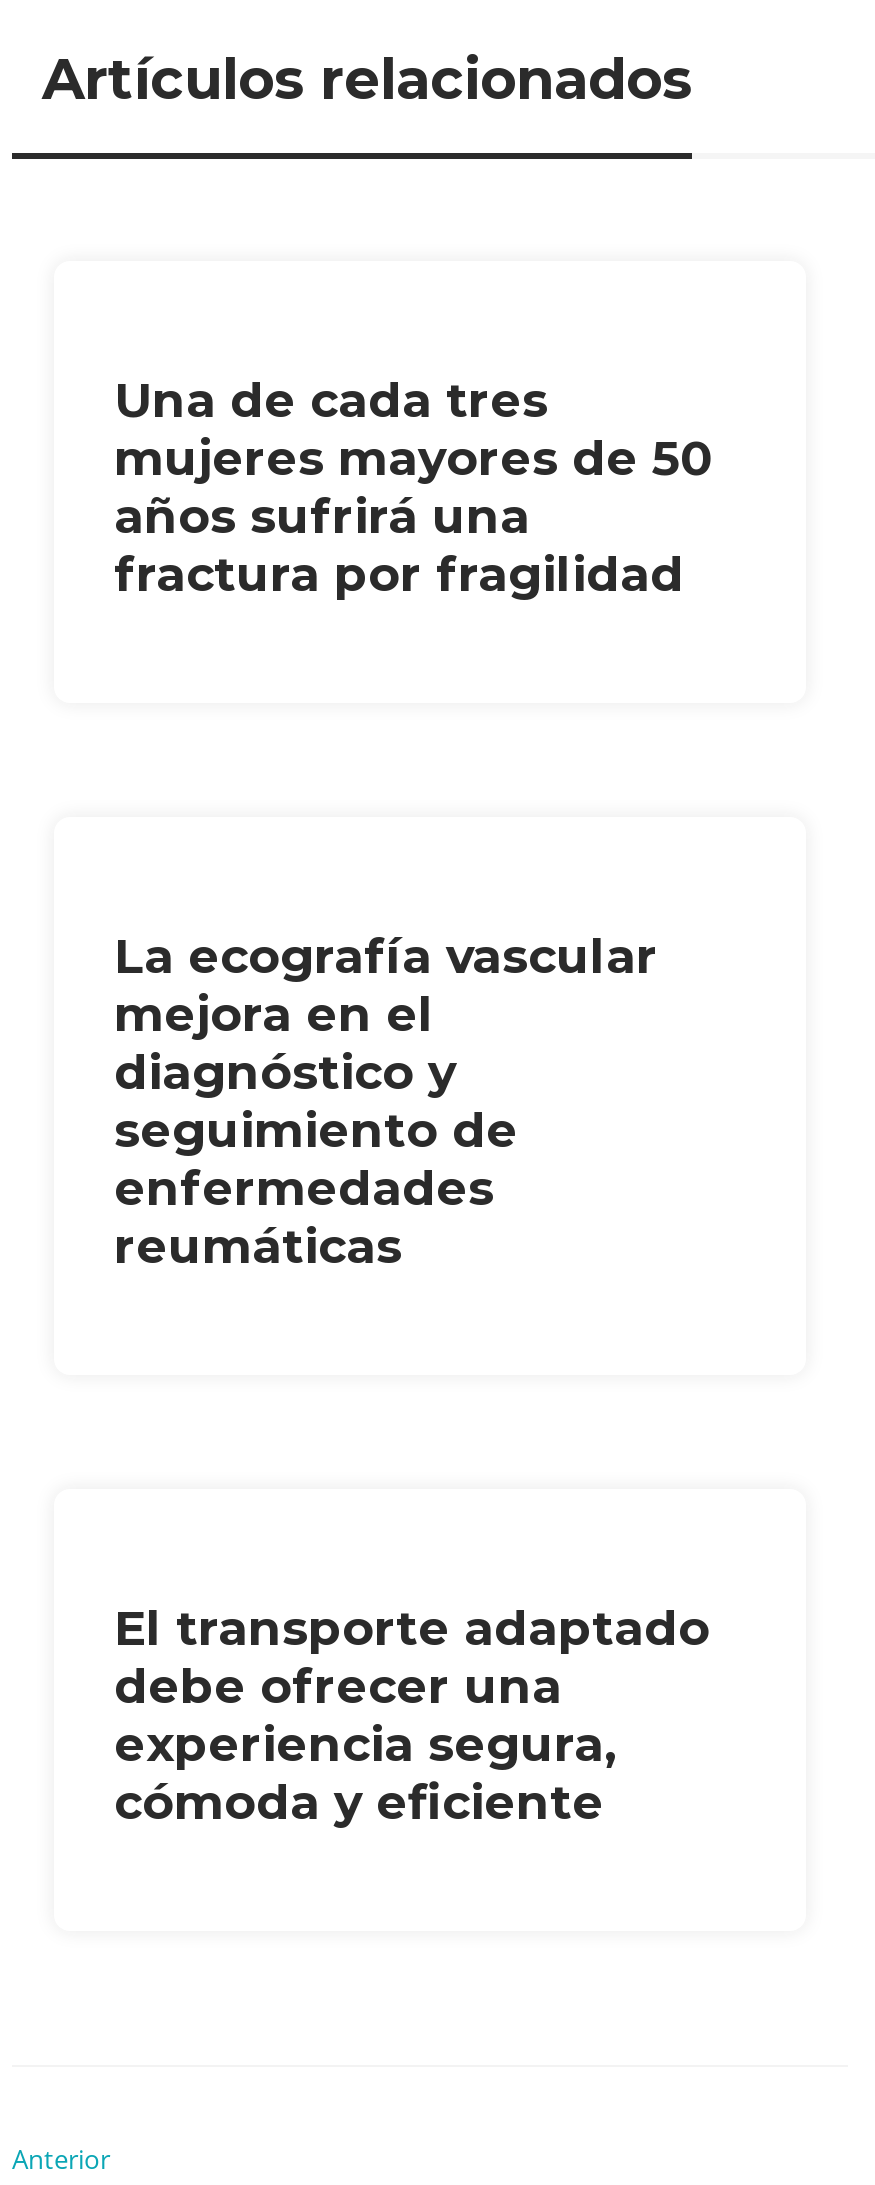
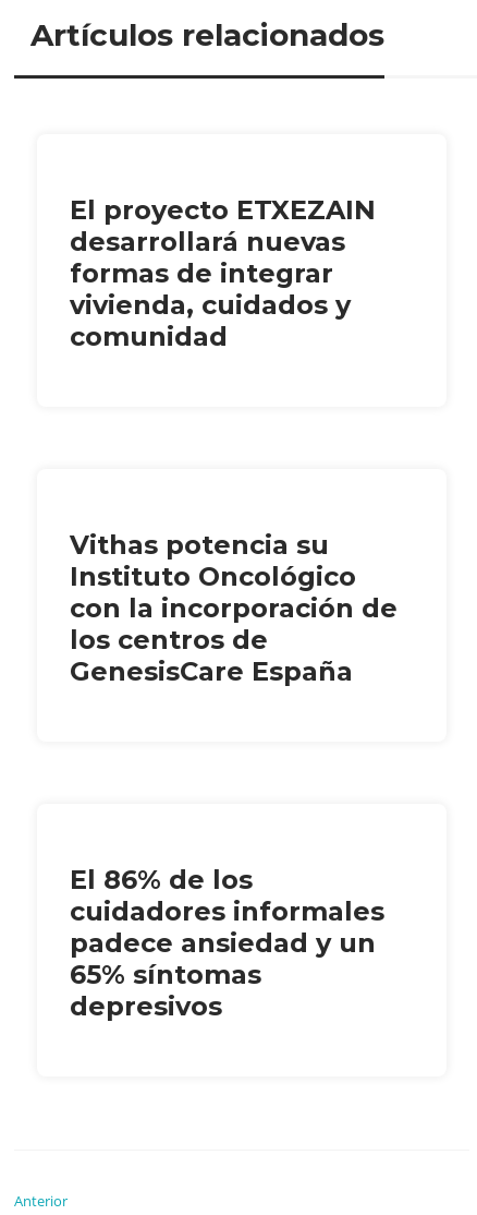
[114,371,712,603] Una de cada tres | mujeres mayores de 50 | años sufrirá una | fractura por fragilidad -> [70,194,376,352] El proyecto ETXEZAIN | desarrollará nuevas | formas de integrar | vivienda, cuidados y | comunidad
[114,927,658,1275] La ecografía vascular | mejora en el | diagnóstico y | seguimiento de | enfermedades | reumáticas -> [70,529,397,687] Vithas potencia su | Instituto Oncológico | con la incorporación de | los centros de | GenesisCare España
[114,1599,710,1831] El transporte adaptado | debe ofrecer una | experiencia segura, | cómoda y eficiente -> [70,864,384,1022] El 86% de los | cuidadores informales | padece ansiedad y un | 65% síntomas | depresivos

